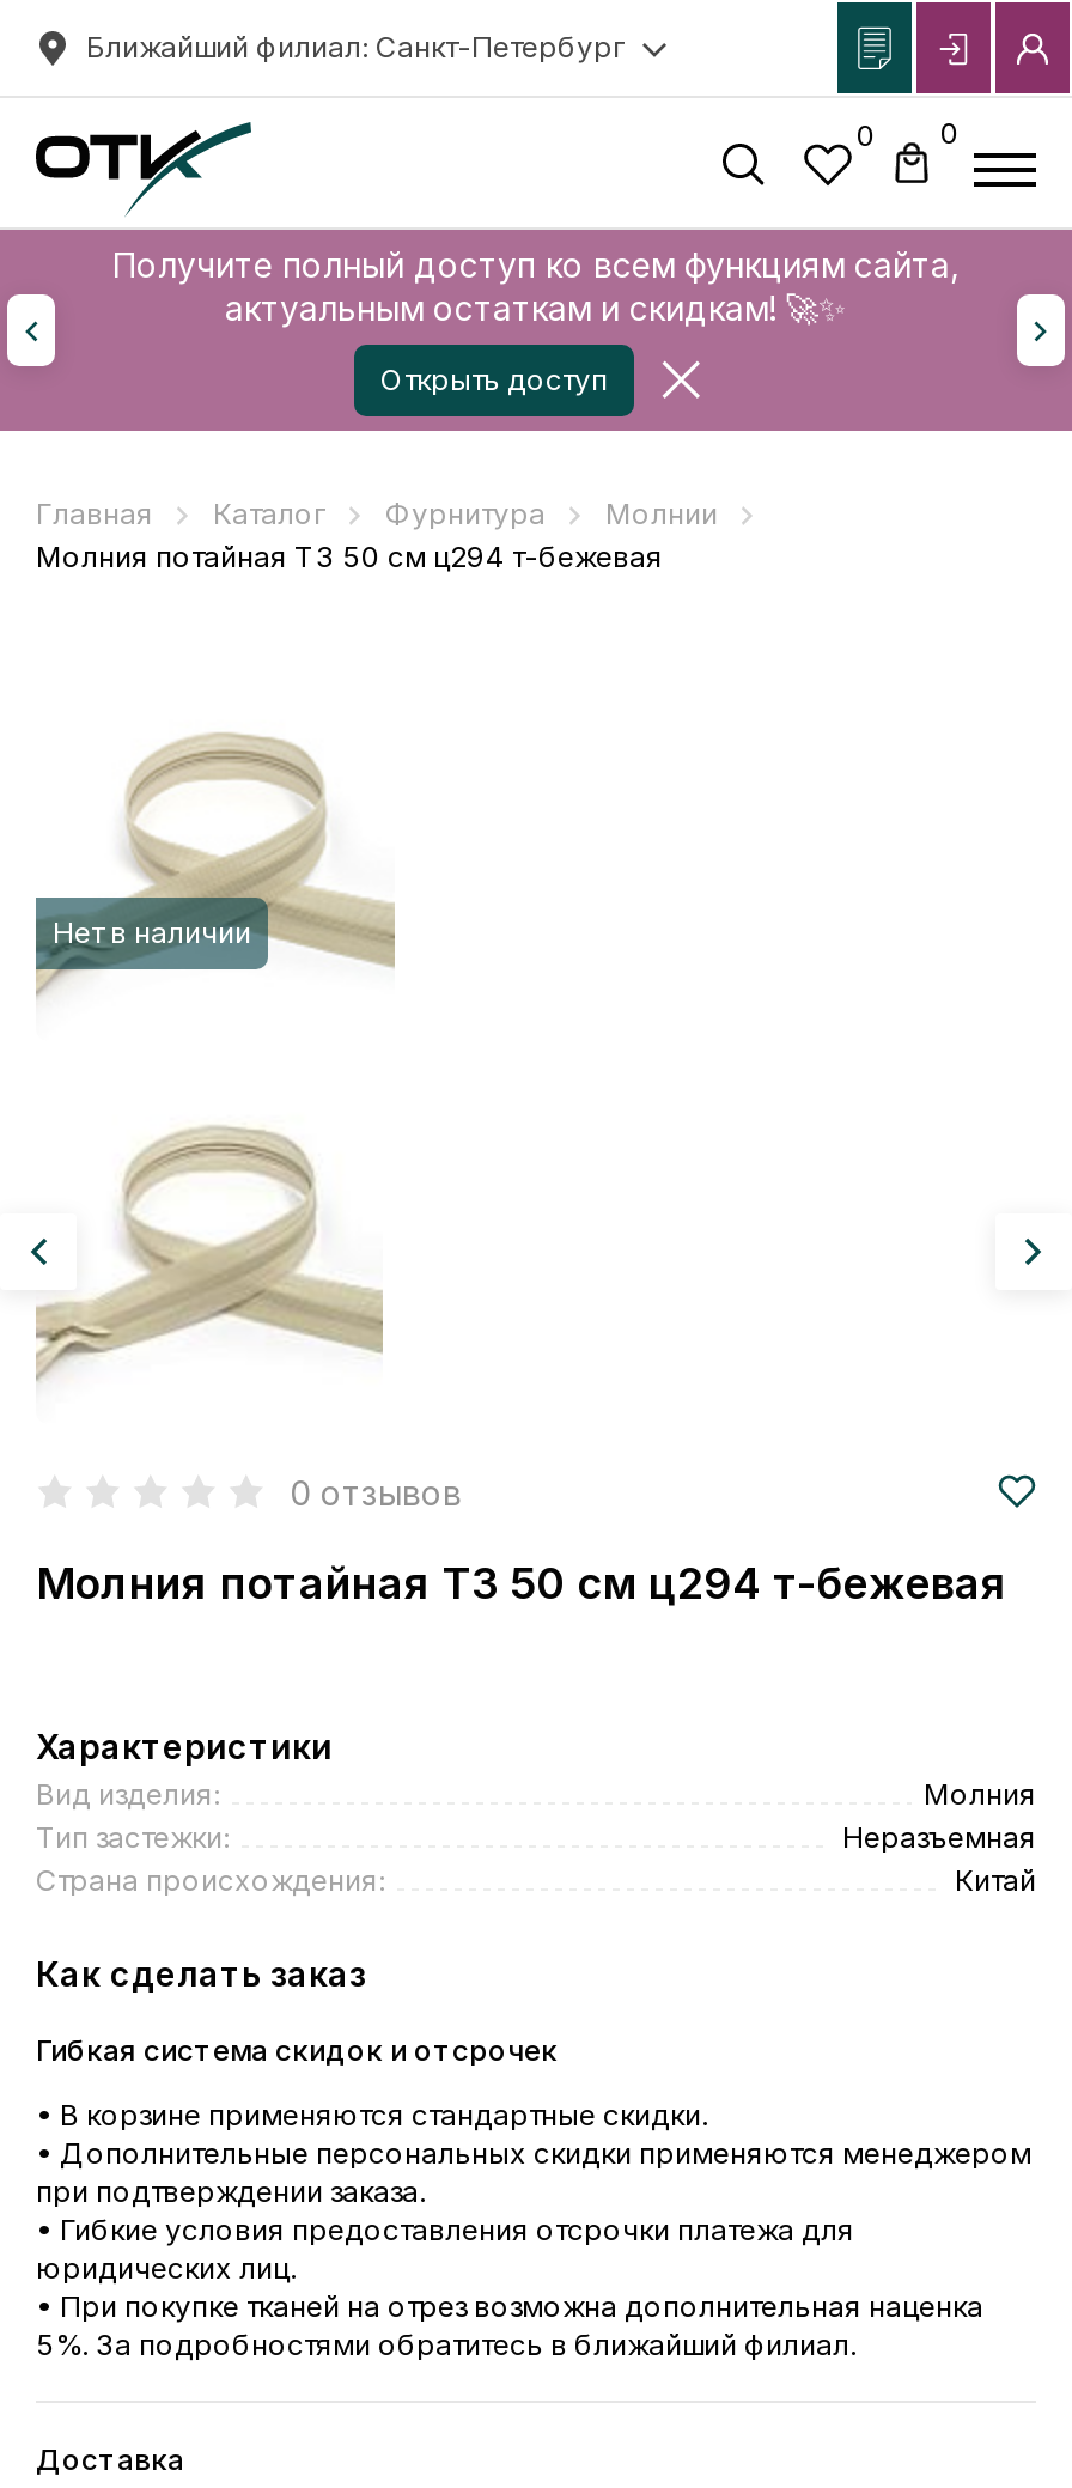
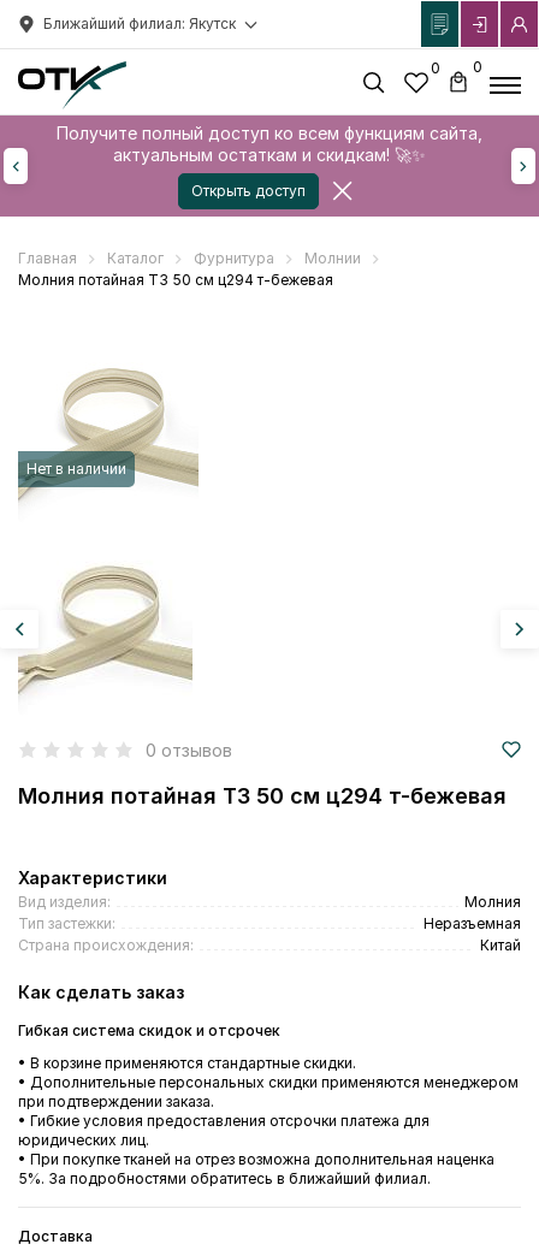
[86,29,625,65] Ближайший филиал: Санкт-Петербург -> [43,14,236,32] Ближайший филиал: Якутск

